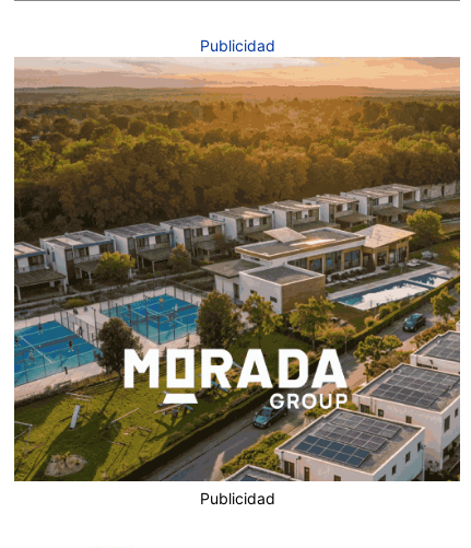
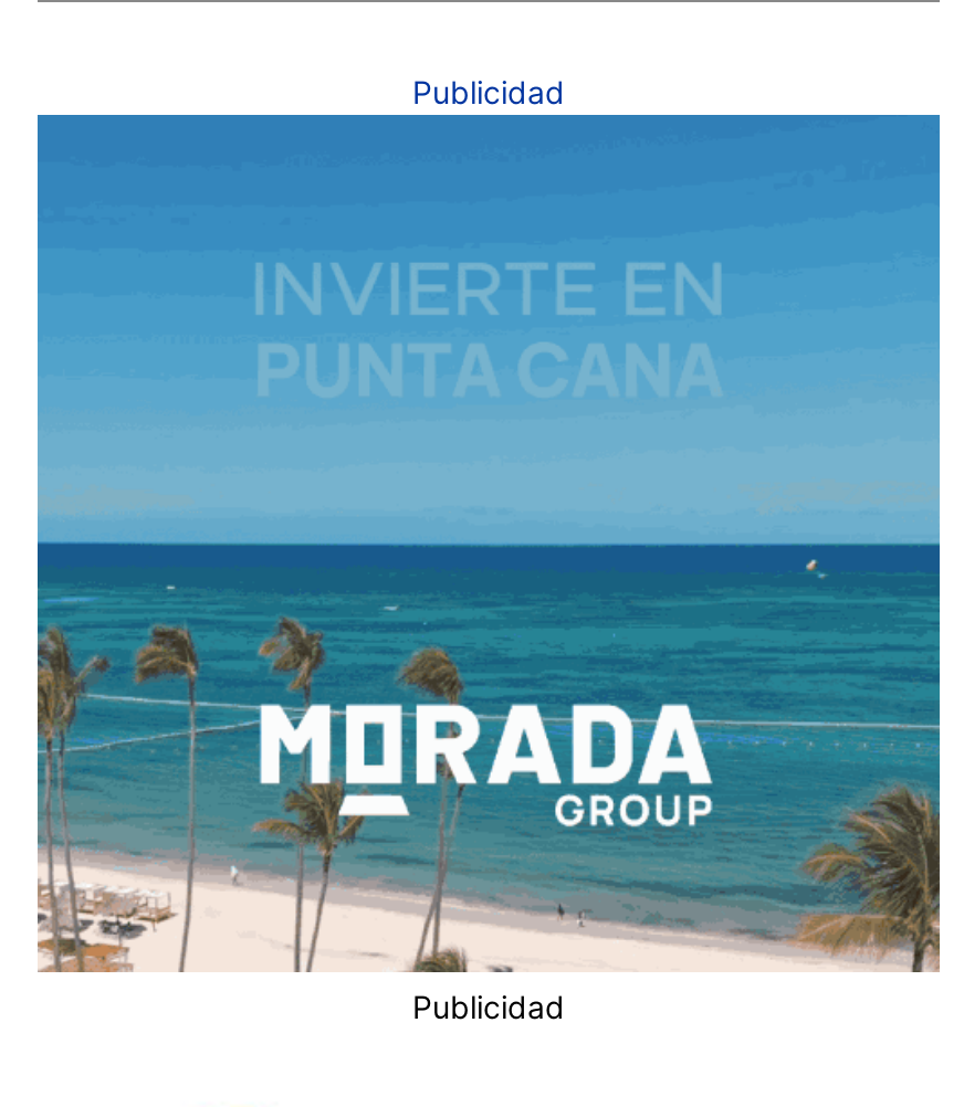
[13,56,461,482] [image] -> [35,113,942,974] [image]

